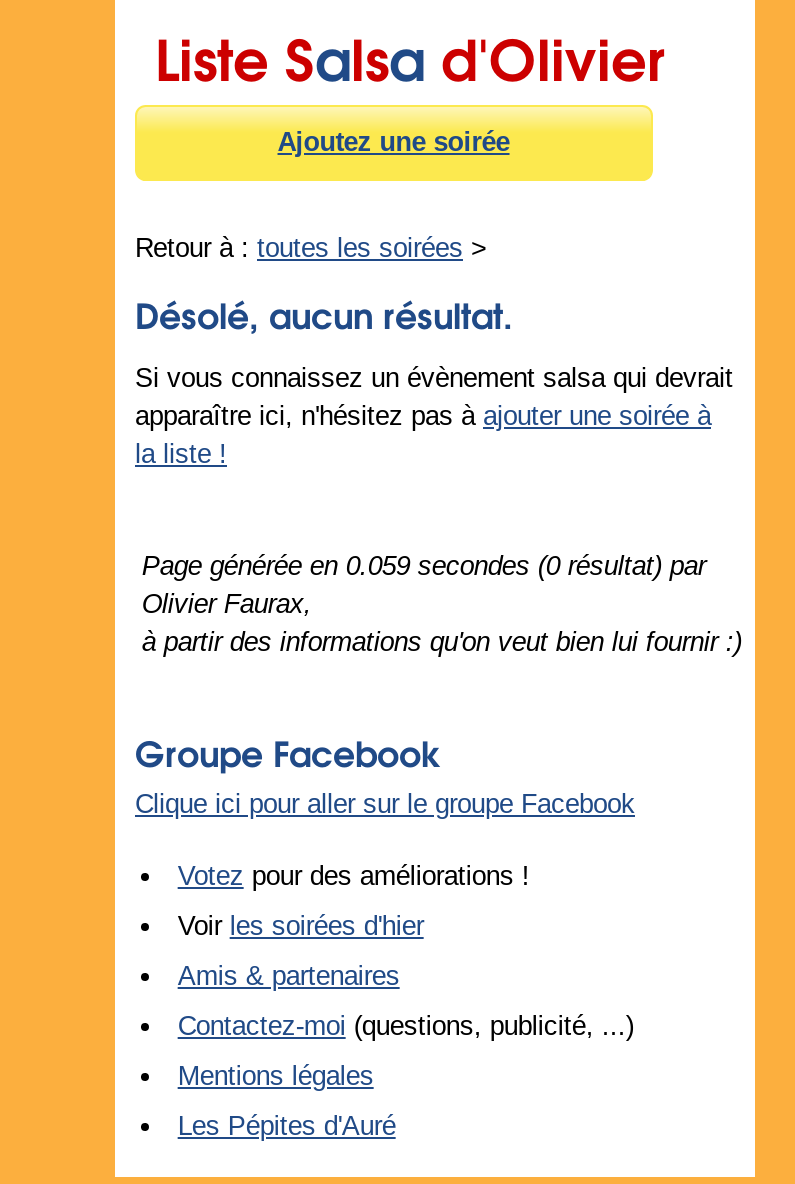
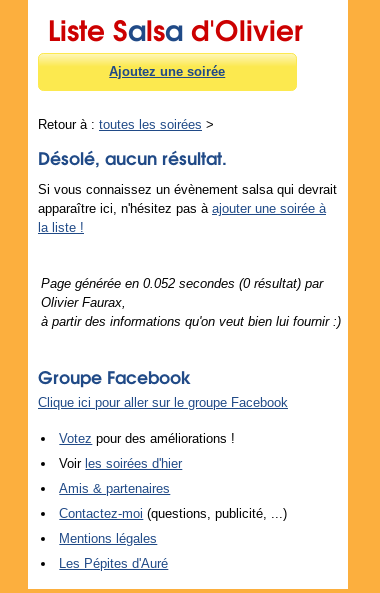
[142,552,706,582] Page générée en 0.059 secondes (0 résultat) par -> [41,276,323,291] Page générée en 0.052 secondes (0 résultat) par

